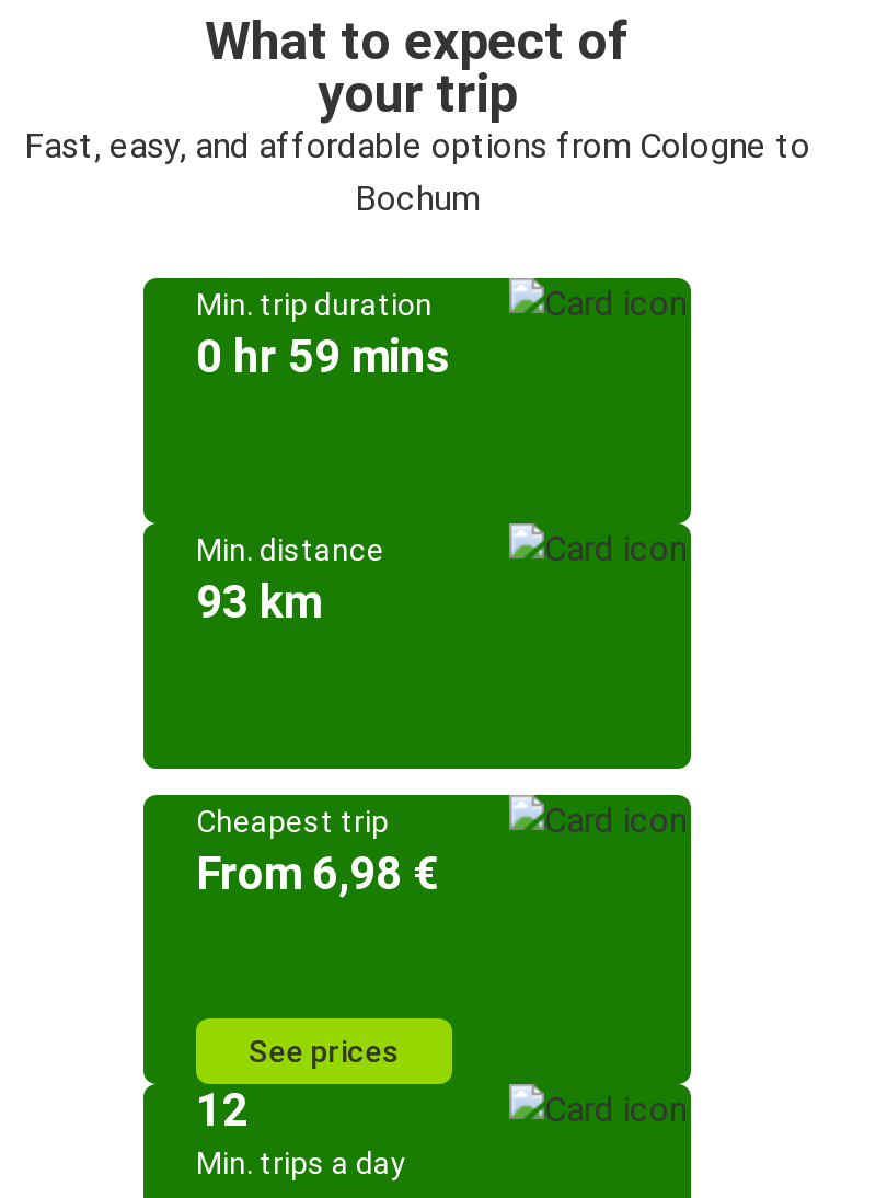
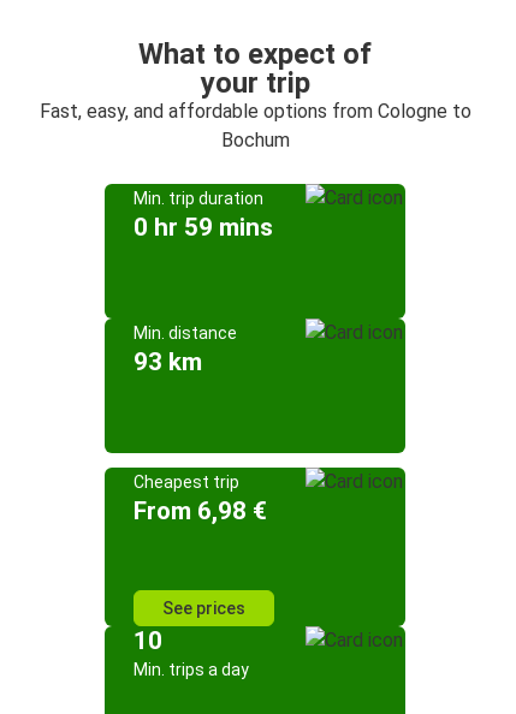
[196,1084,249,1137] 12 -> [134,626,162,655] 10

